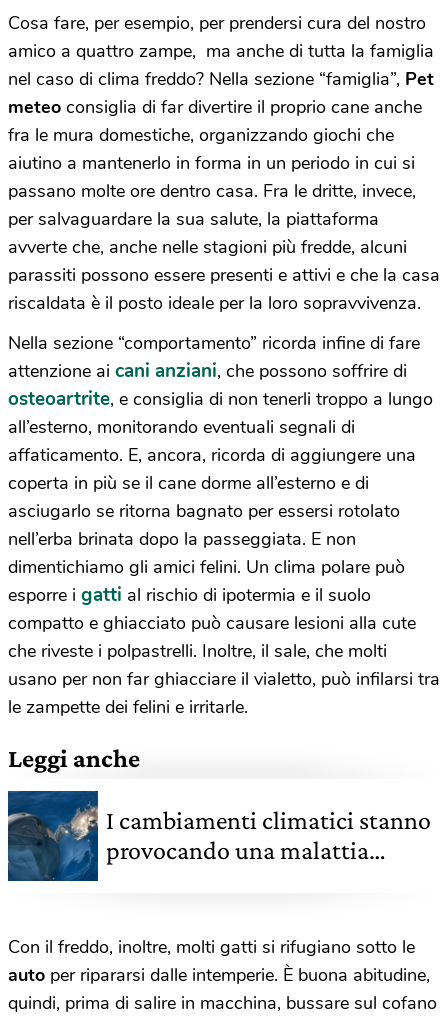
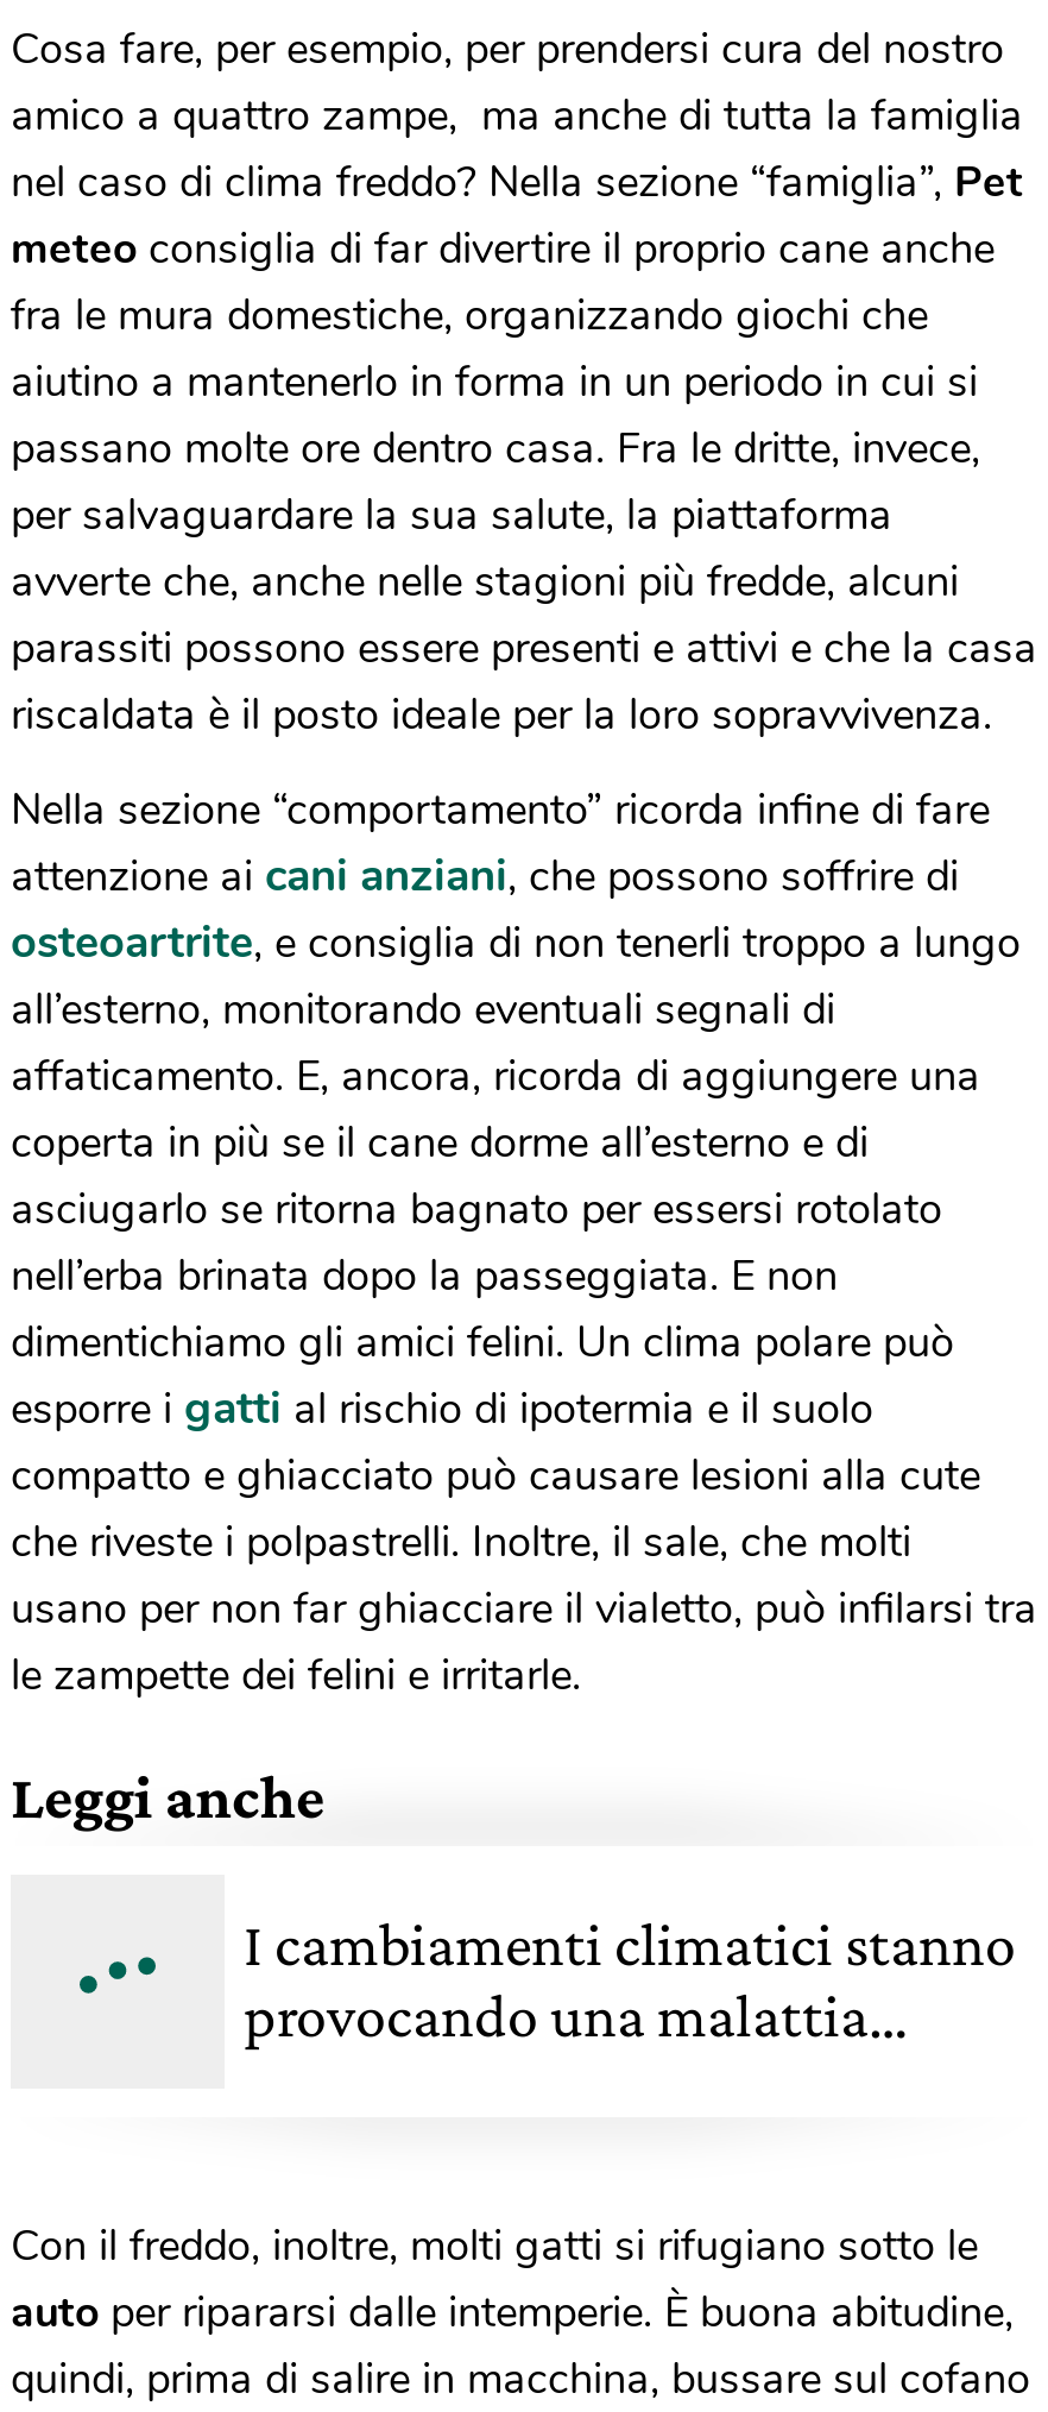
[7,790,99,882] [image] -> none

